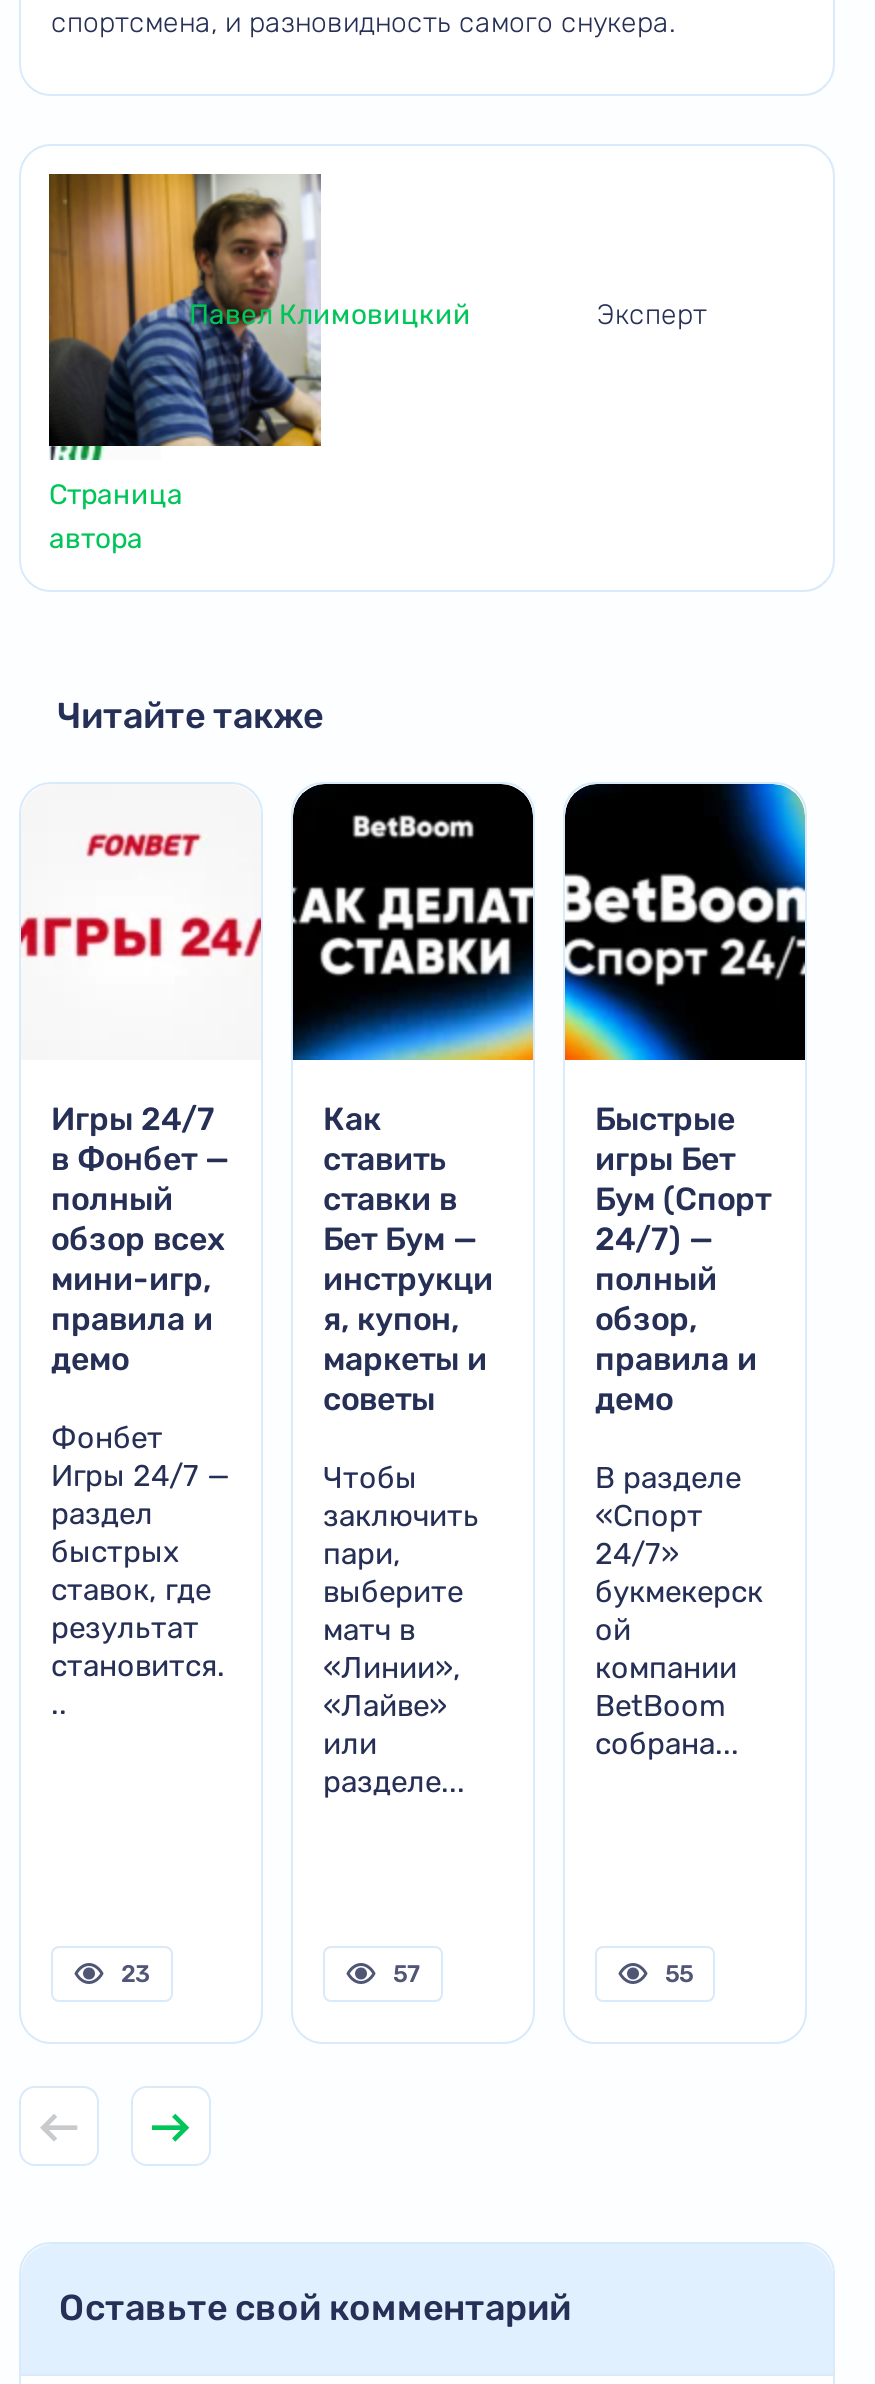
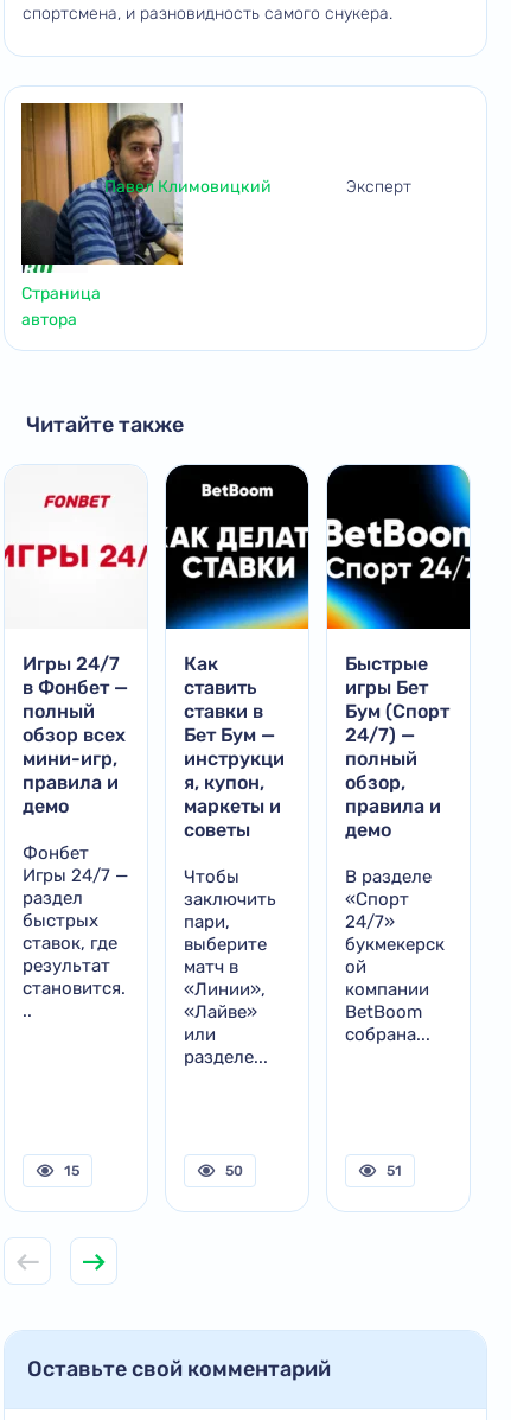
[121,1960,151,1988] 23 -> [64,1163,79,1179] 15
[393,1960,421,1988] 57 -> [225,1163,243,1179] 50
[665,1960,693,1988] 55 -> [387,1163,402,1179] 51

